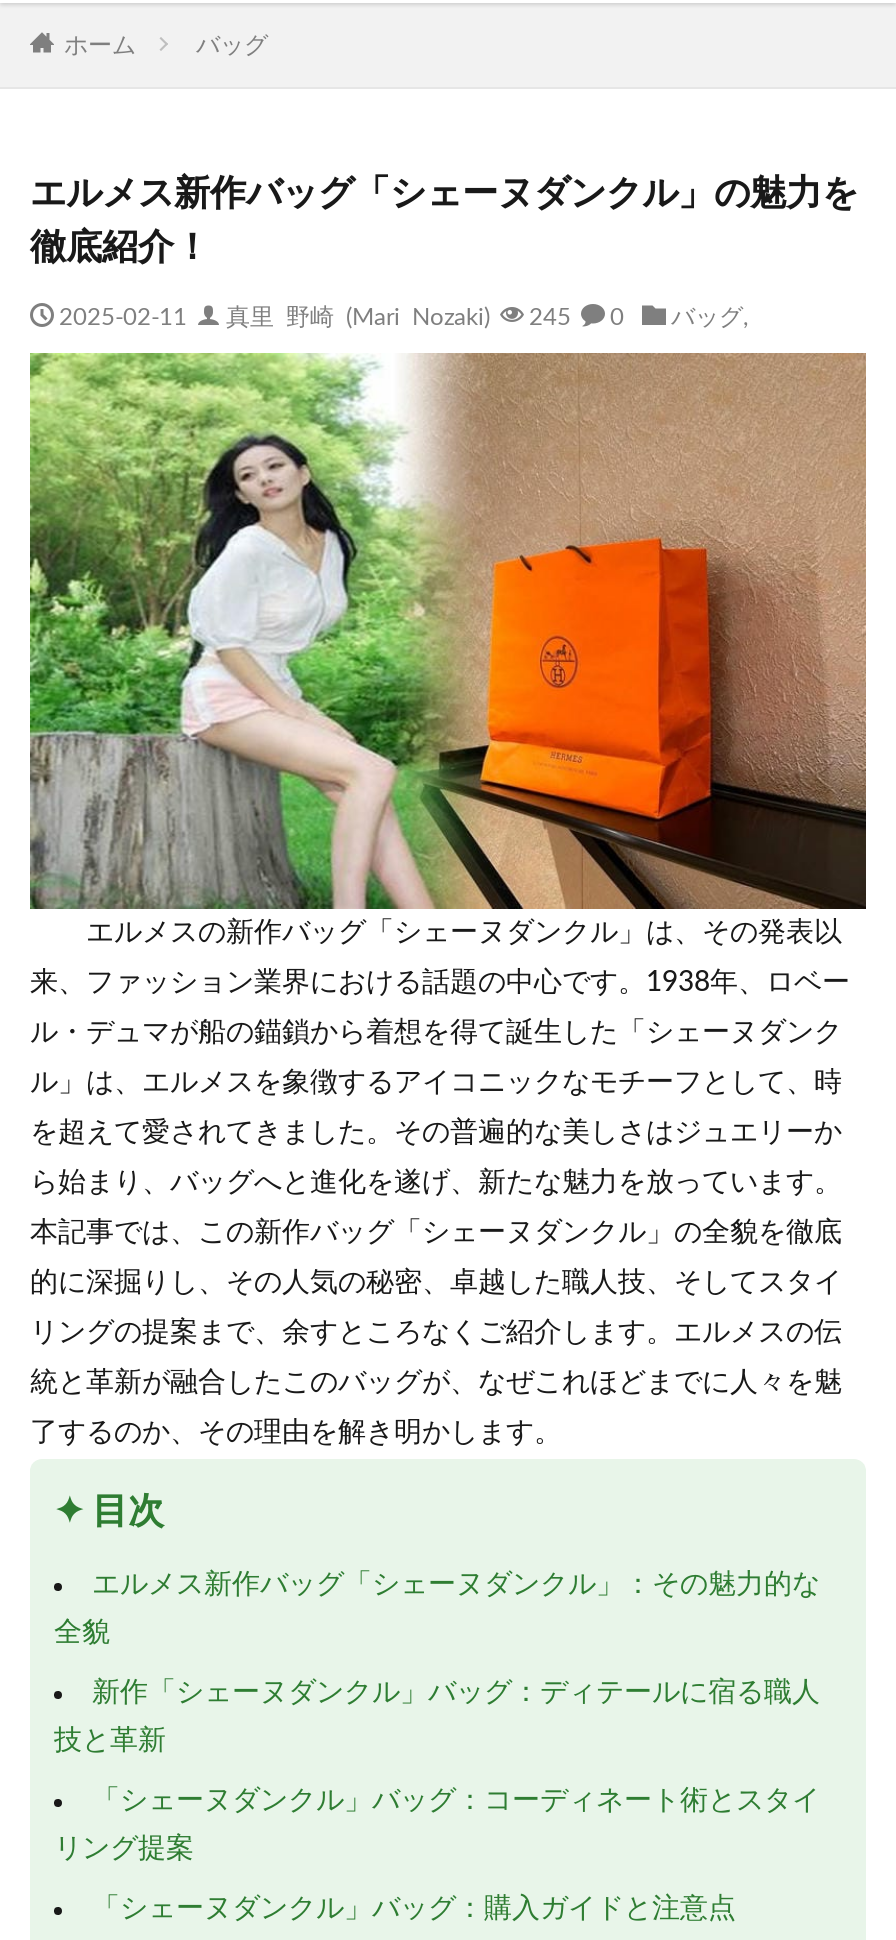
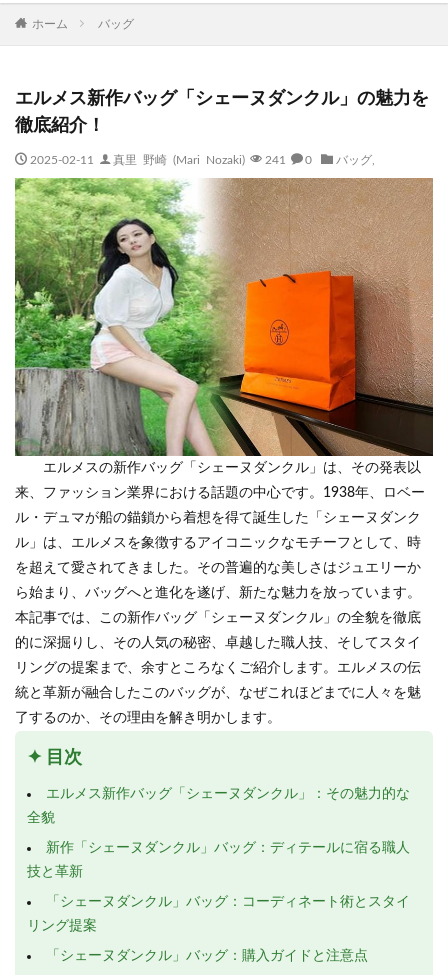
[529,303,571,327] 245 -> [264,153,285,165] 241

